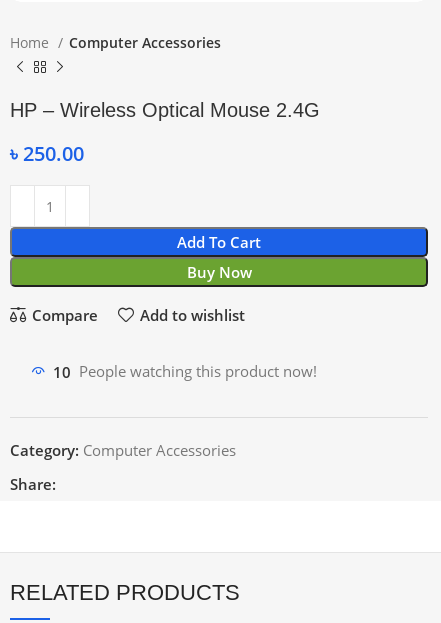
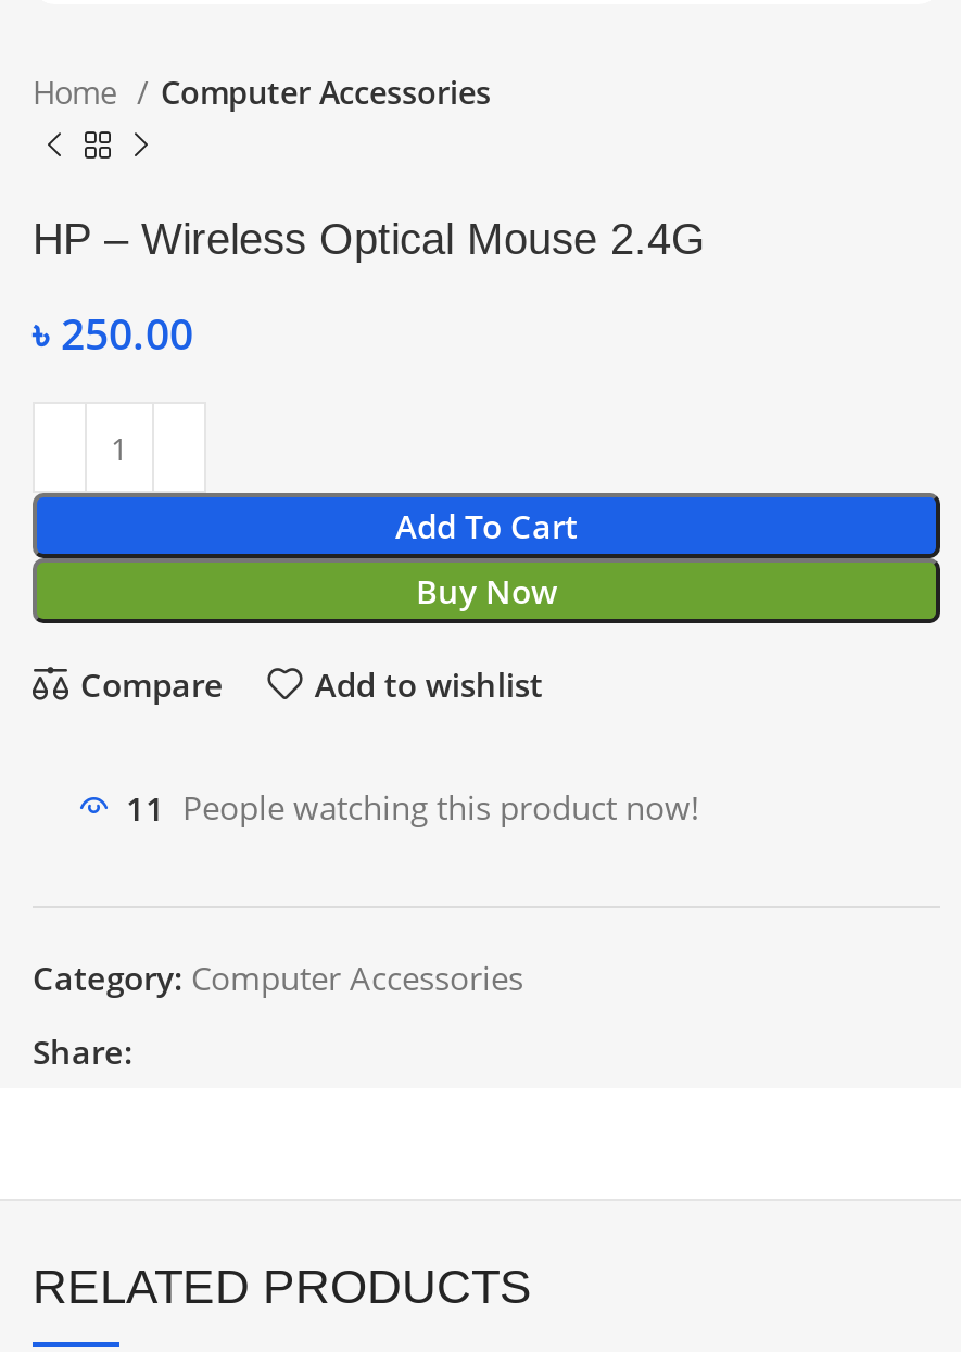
[53,362,317,382] 10 People watching this product now! -> [126,786,699,829] 11 People watching this product now!

